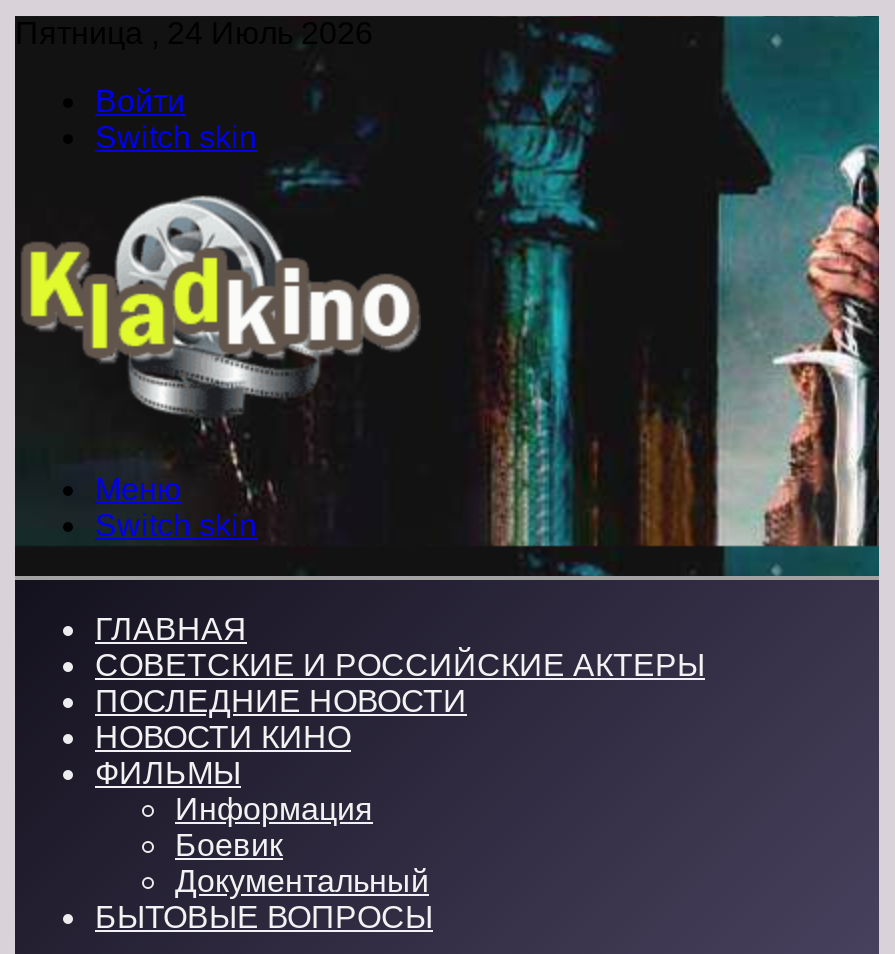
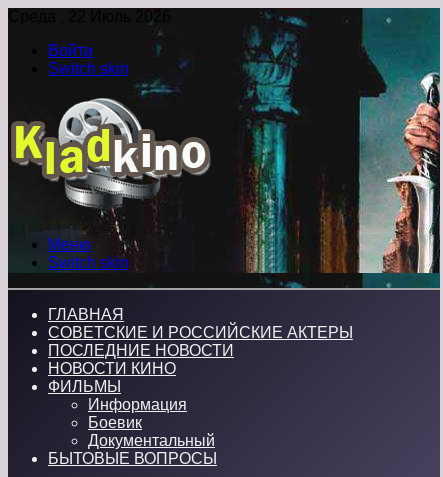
[15,16,373,50] Пятница , 24 Июль 2026 -> [8,8,171,25] Среда , 22 Июль 2026

